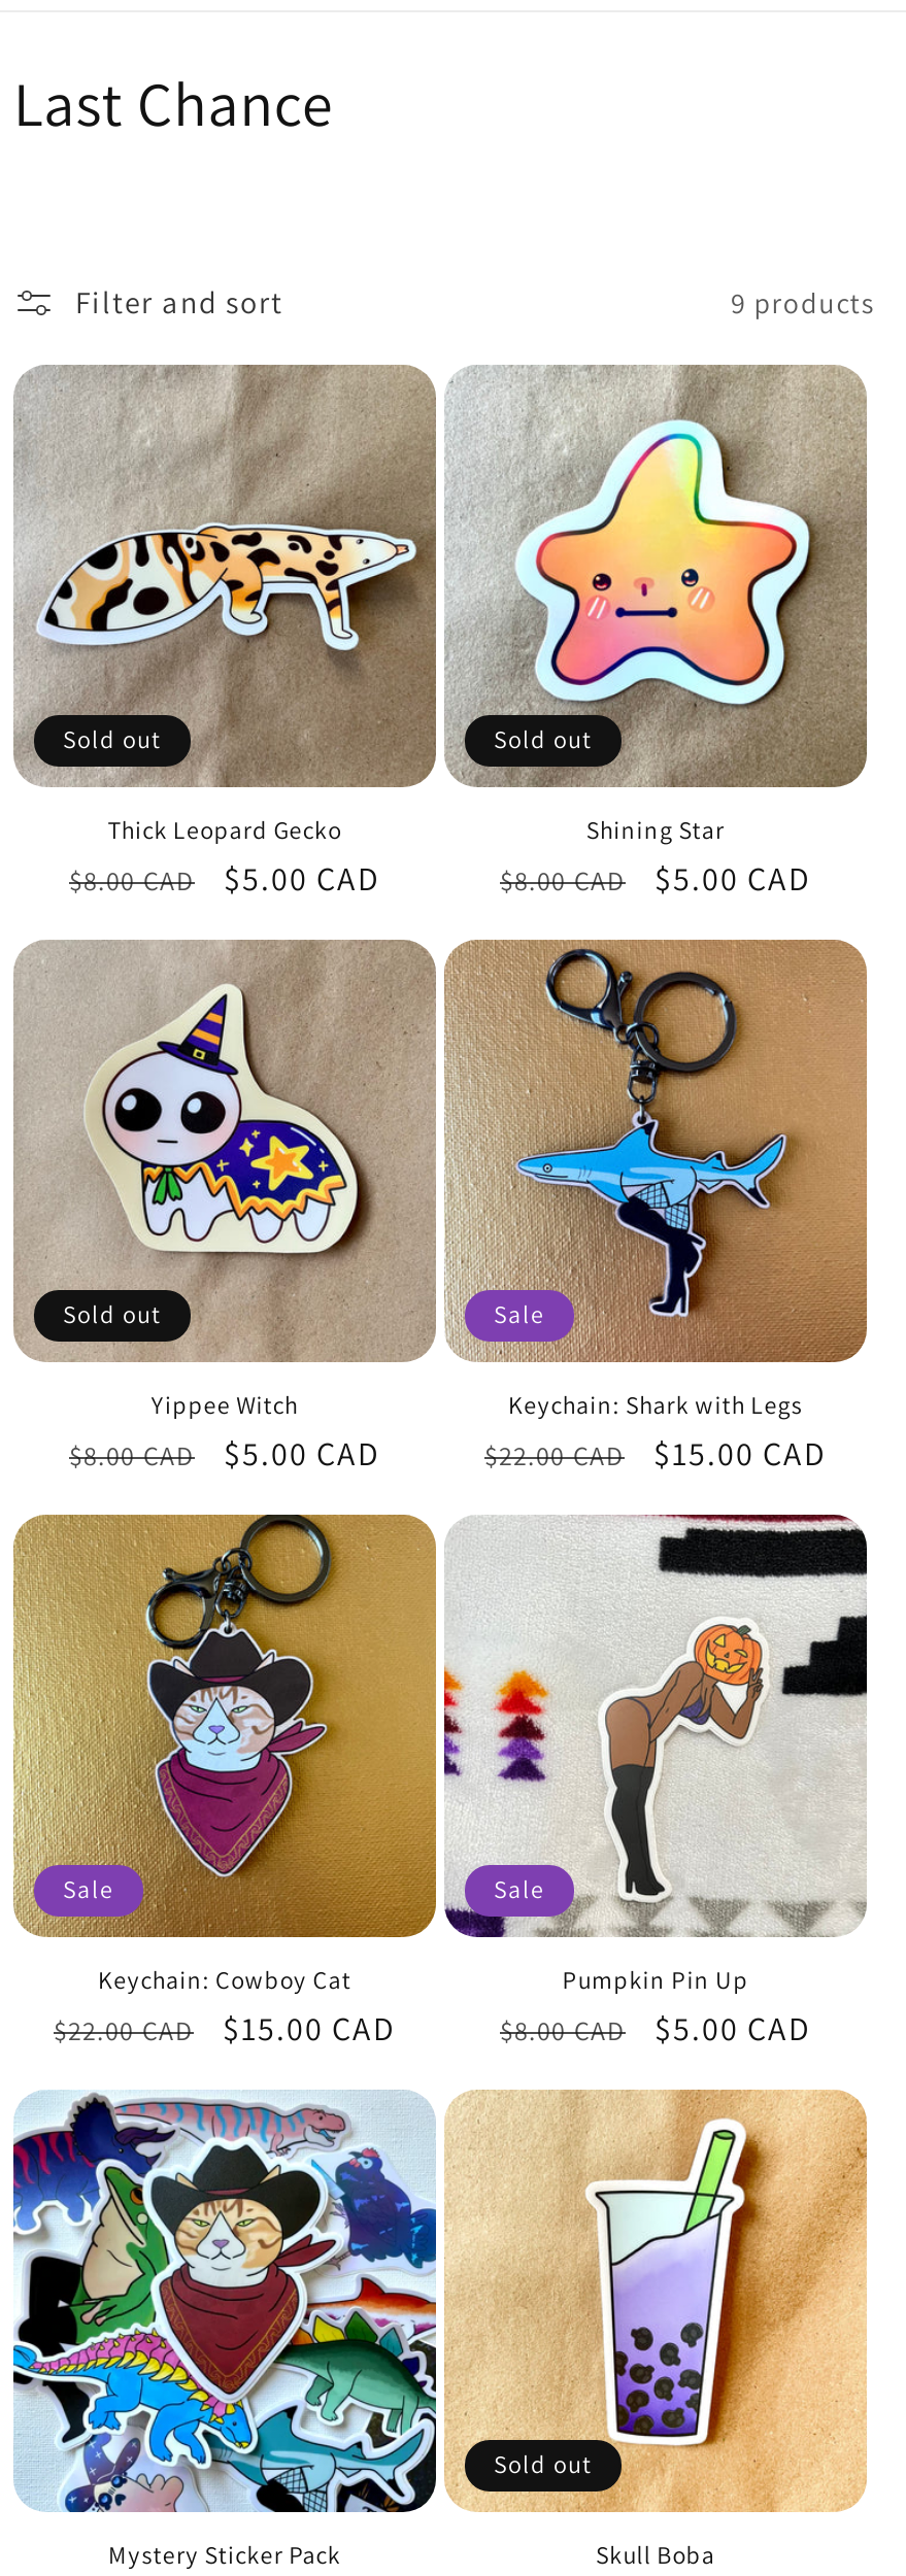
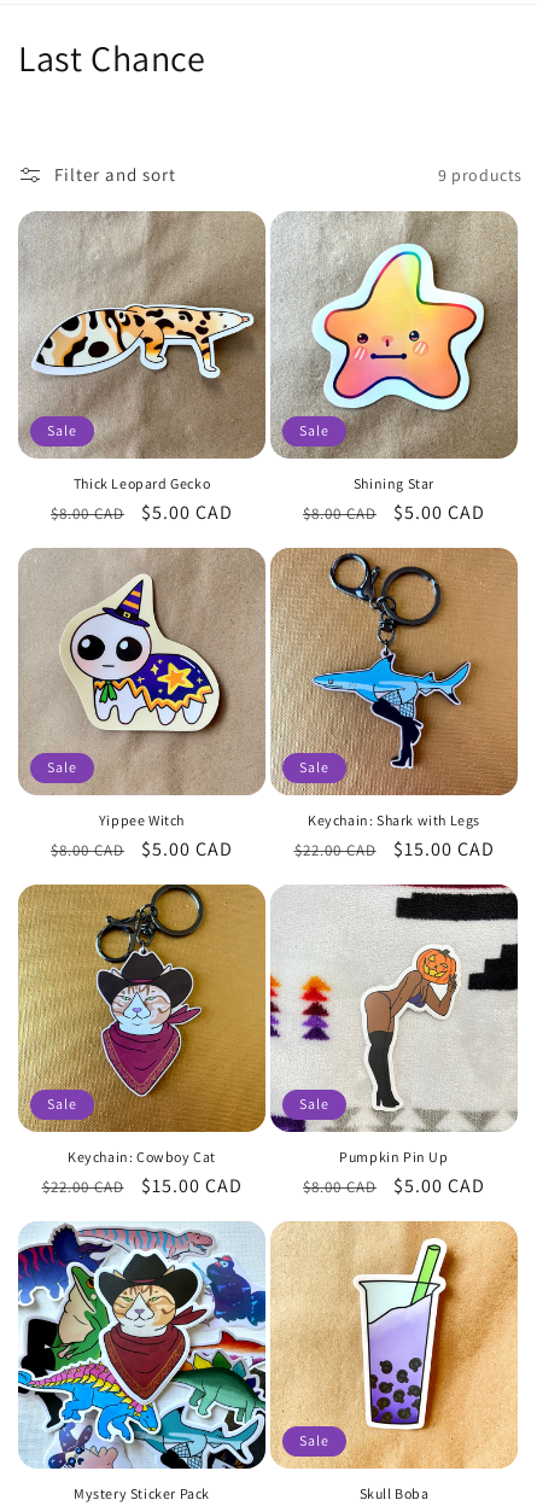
[63,723,162,754] Sold out -> [47,421,77,439] Sale
[494,723,593,754] Sold out -> [299,421,329,439] Sale
[63,1298,162,1329] Sold out -> [47,758,77,776] Sale
[494,2448,593,2479] Sold out -> [299,1431,329,1449] Sale

